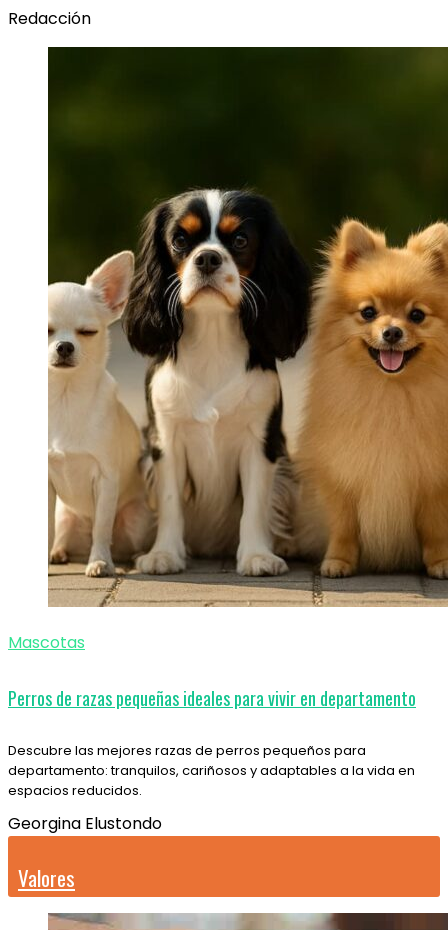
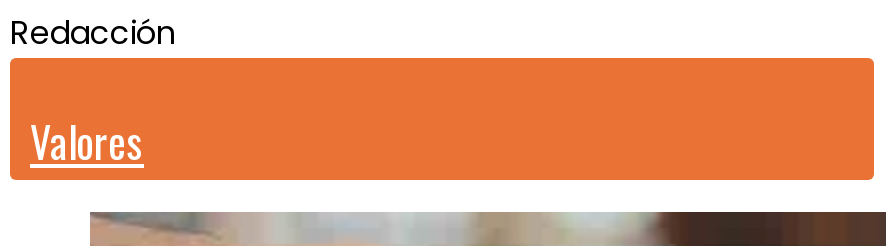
[8,46,445,835] [image] | Mascotas | Perros de razas pequeñas ideales para vivir en departamento | Descubre las mejores razas de perros pequeños para | departamento: tranquilos, cariñosos y adaptables a la vida en | espacios reducidos. | Georgina Elustondo -> none

